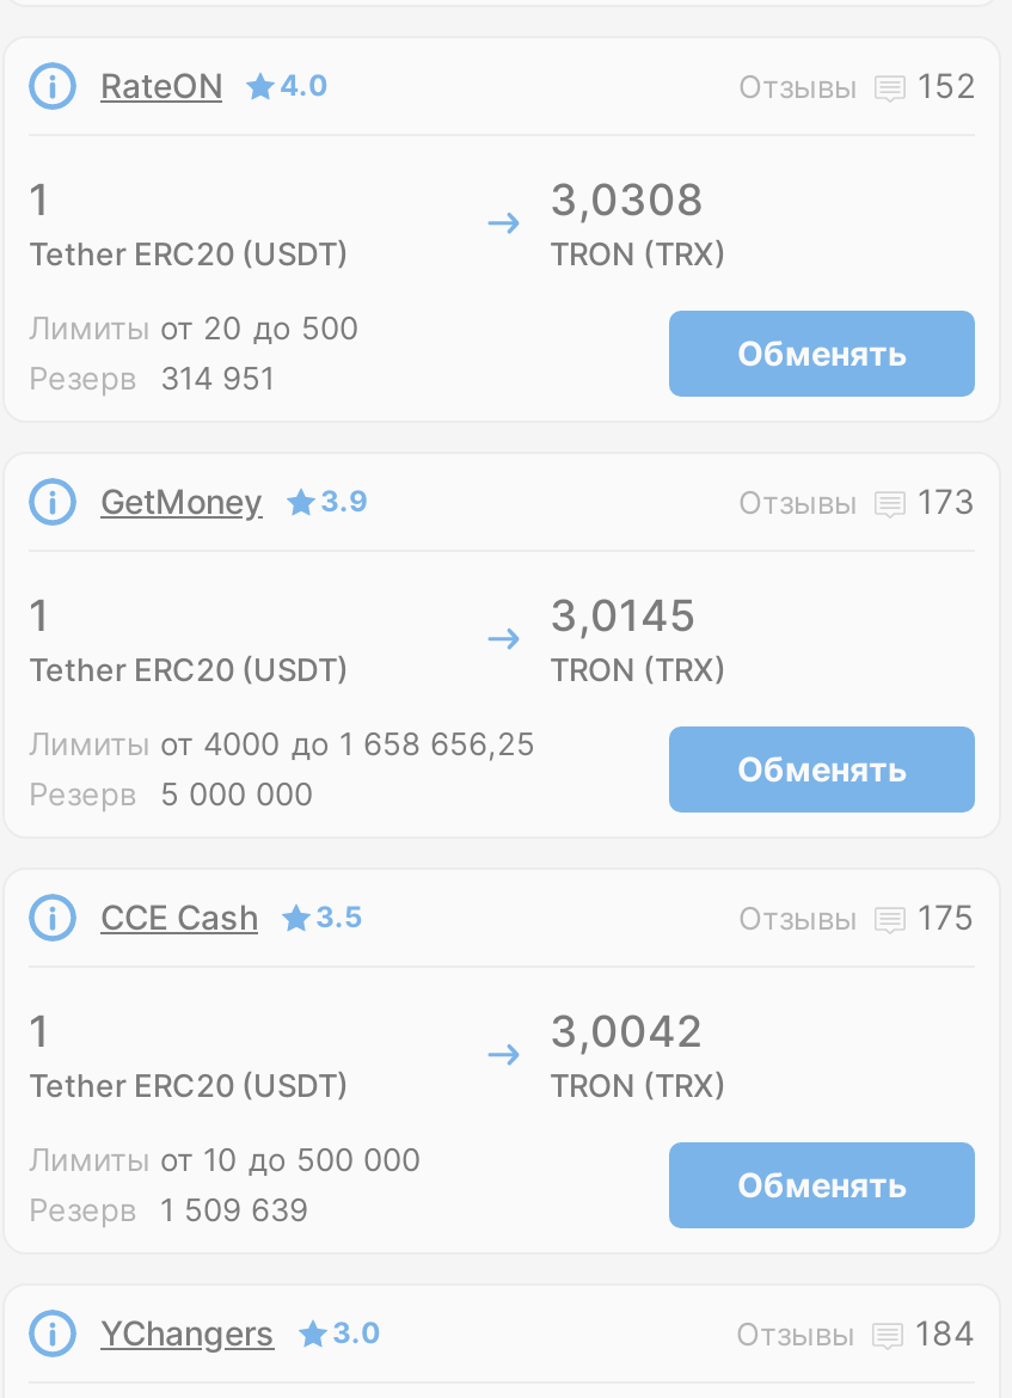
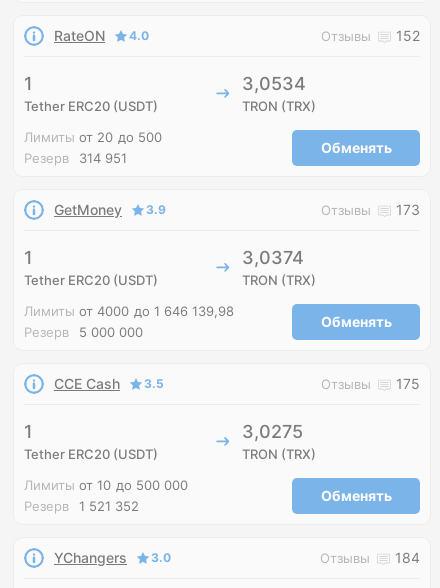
[550,175,703,226] 3,0308 -> [242,73,306,94] 3,0534
[550,591,695,641] 3,0145 -> [242,247,304,268] 3,0374
[29,725,535,763] Лимиты от 4000 до 1 658 656,25 -> [24,303,234,319] Лимиты от 4000 до 1 646 139,98
[550,1007,703,1057] 3,0042 -> [242,421,303,442] 3,0275
[29,1191,308,1229] Резерв 1 509 639 -> [24,498,139,514] Резерв 1 521 352

